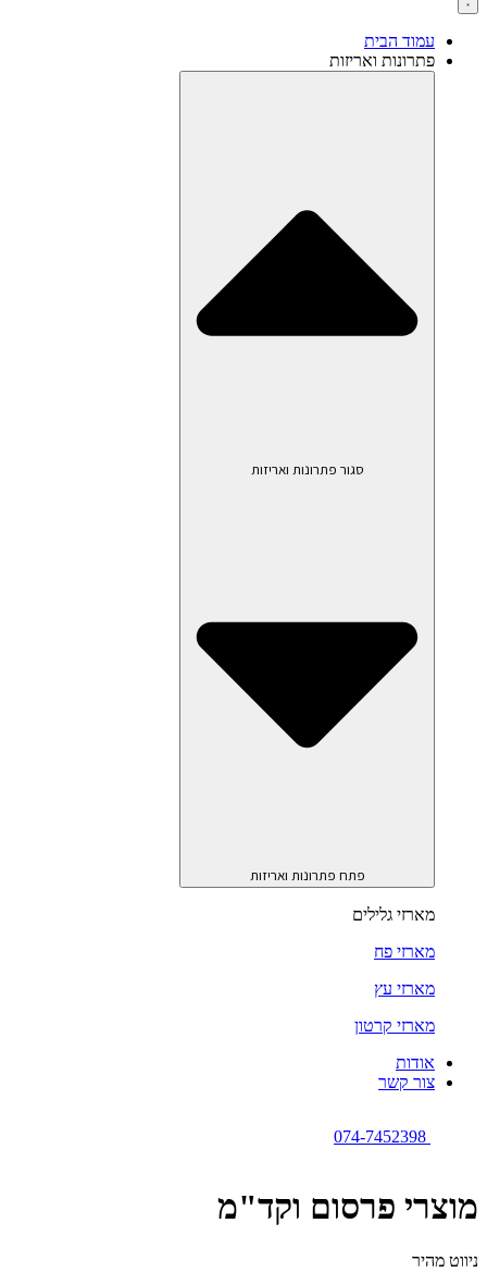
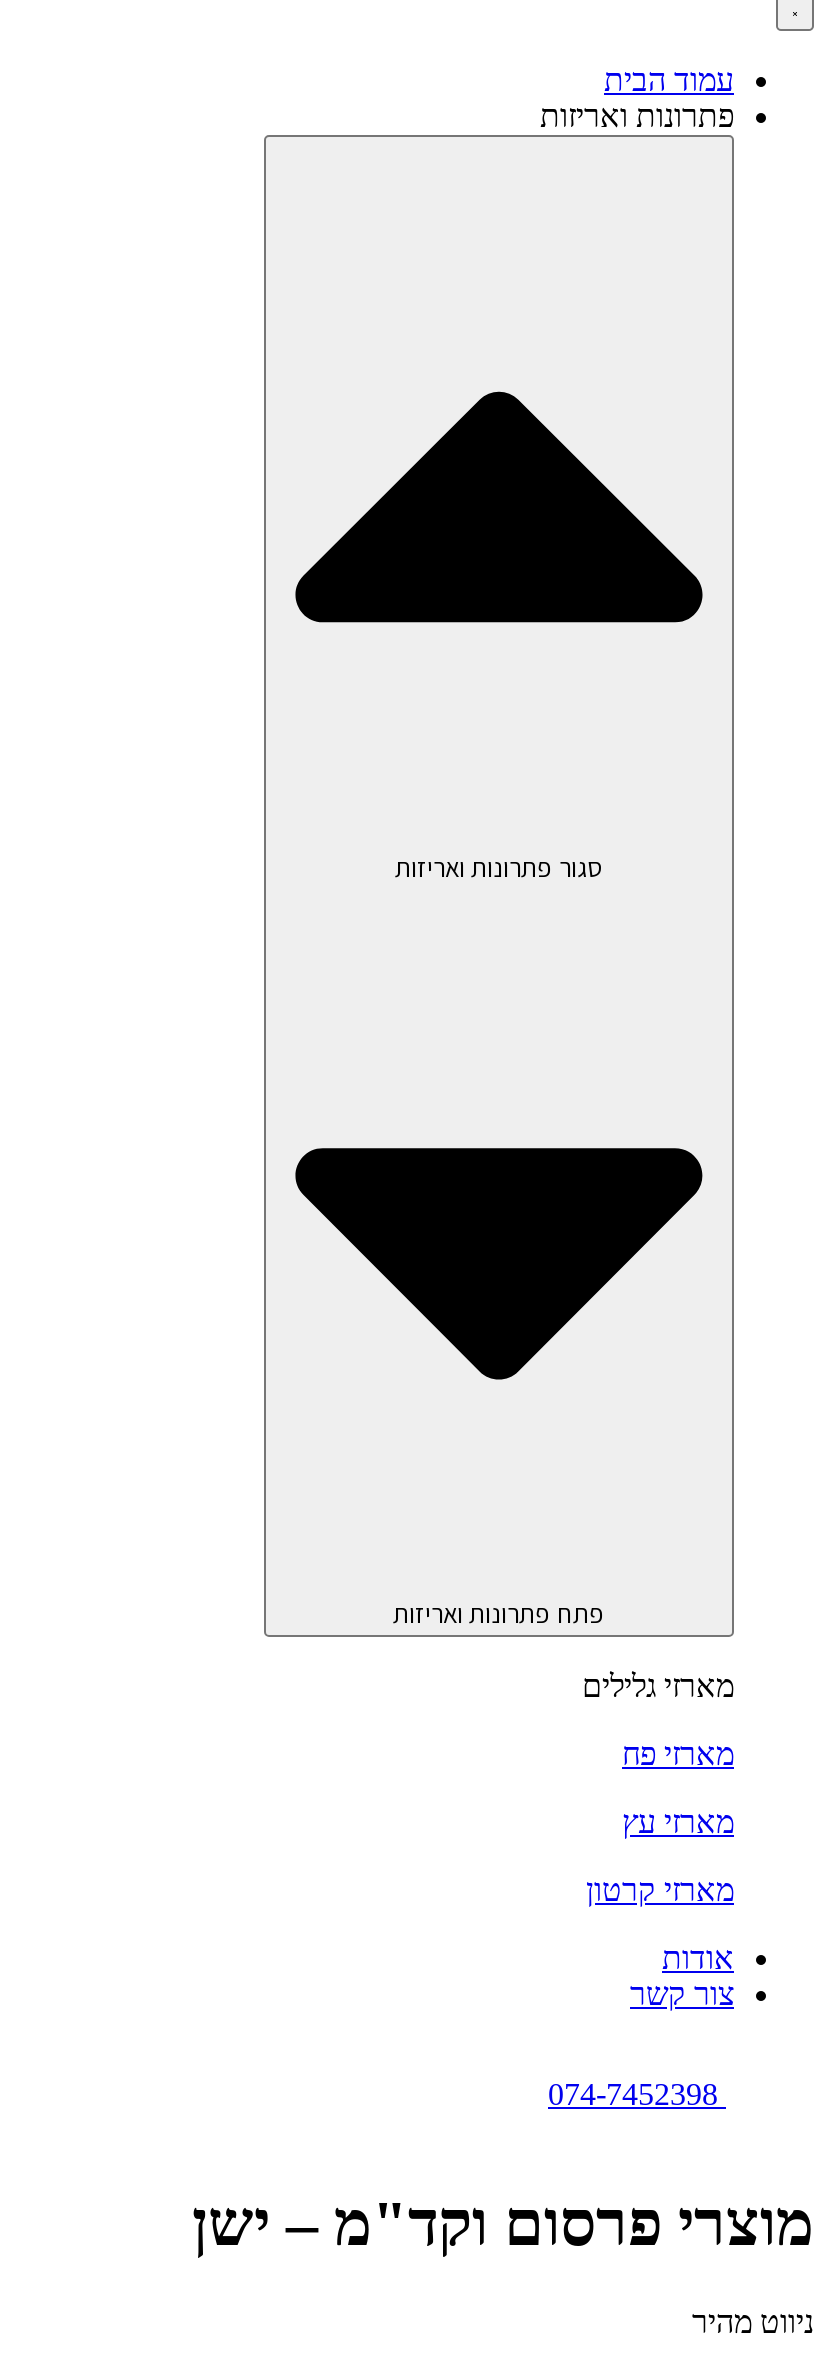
[217,1187,478,1226] מוצרי פרסום וקד"מ -> [192,2187,814,2259] מוצרי פרסום וקד"מ – ישן

